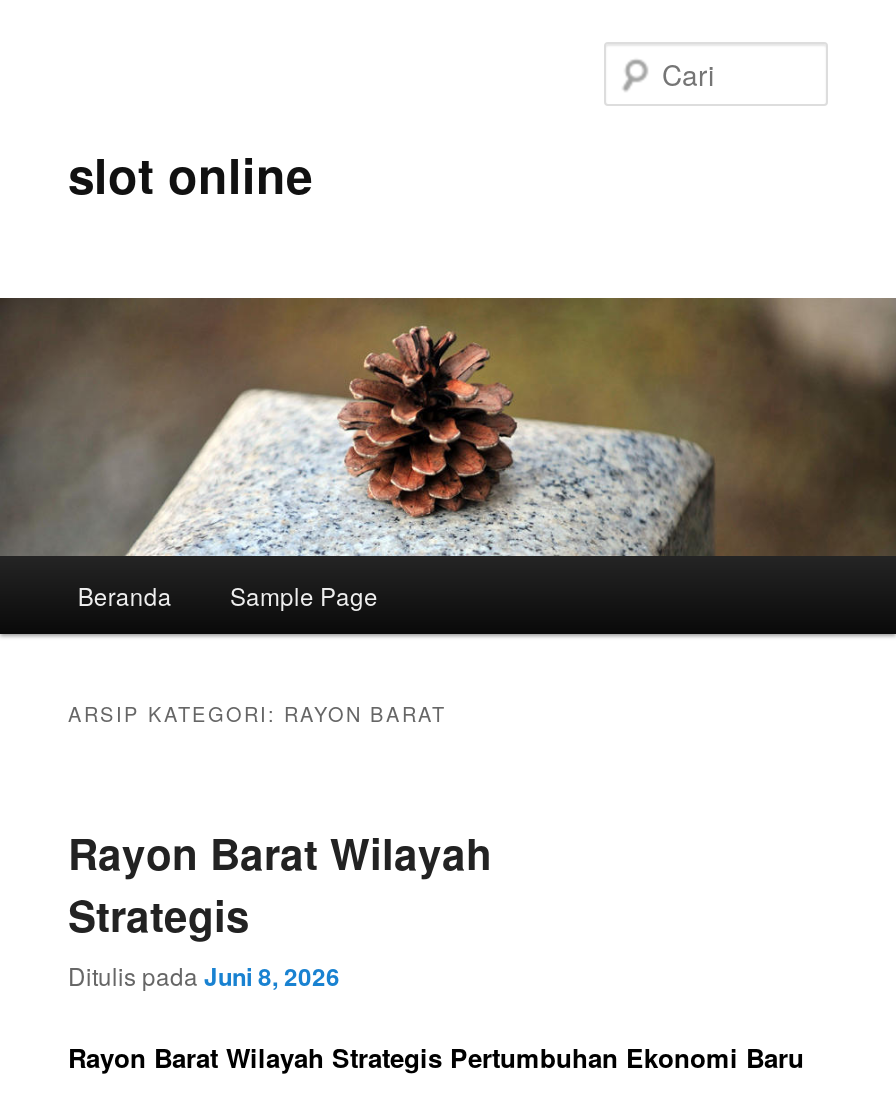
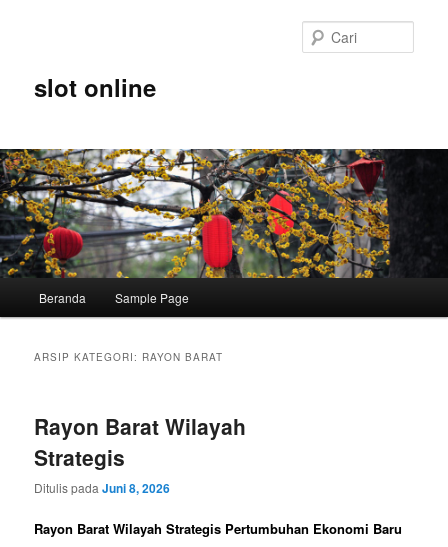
[6,296,890,558] [image] -> [3,148,445,279] [image]

